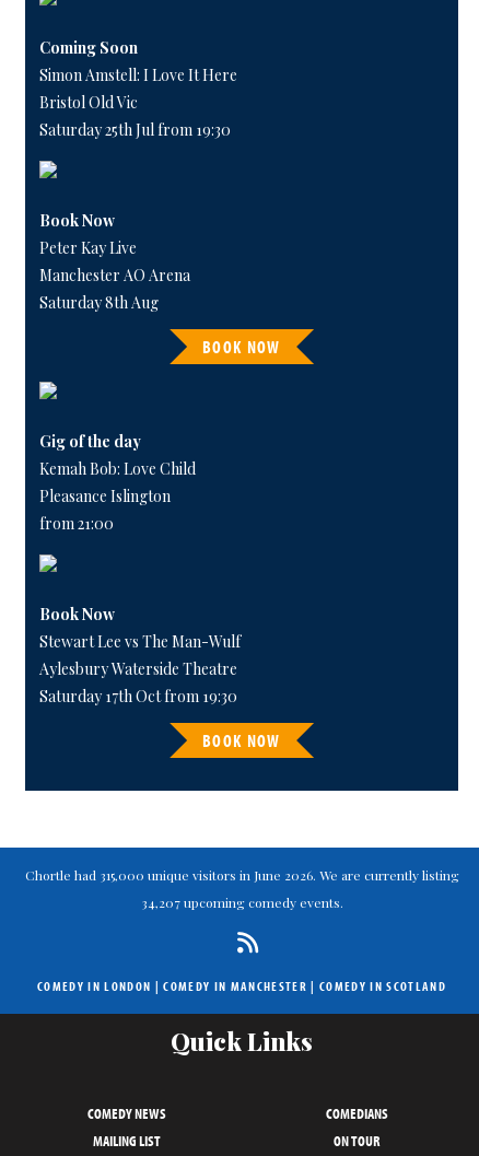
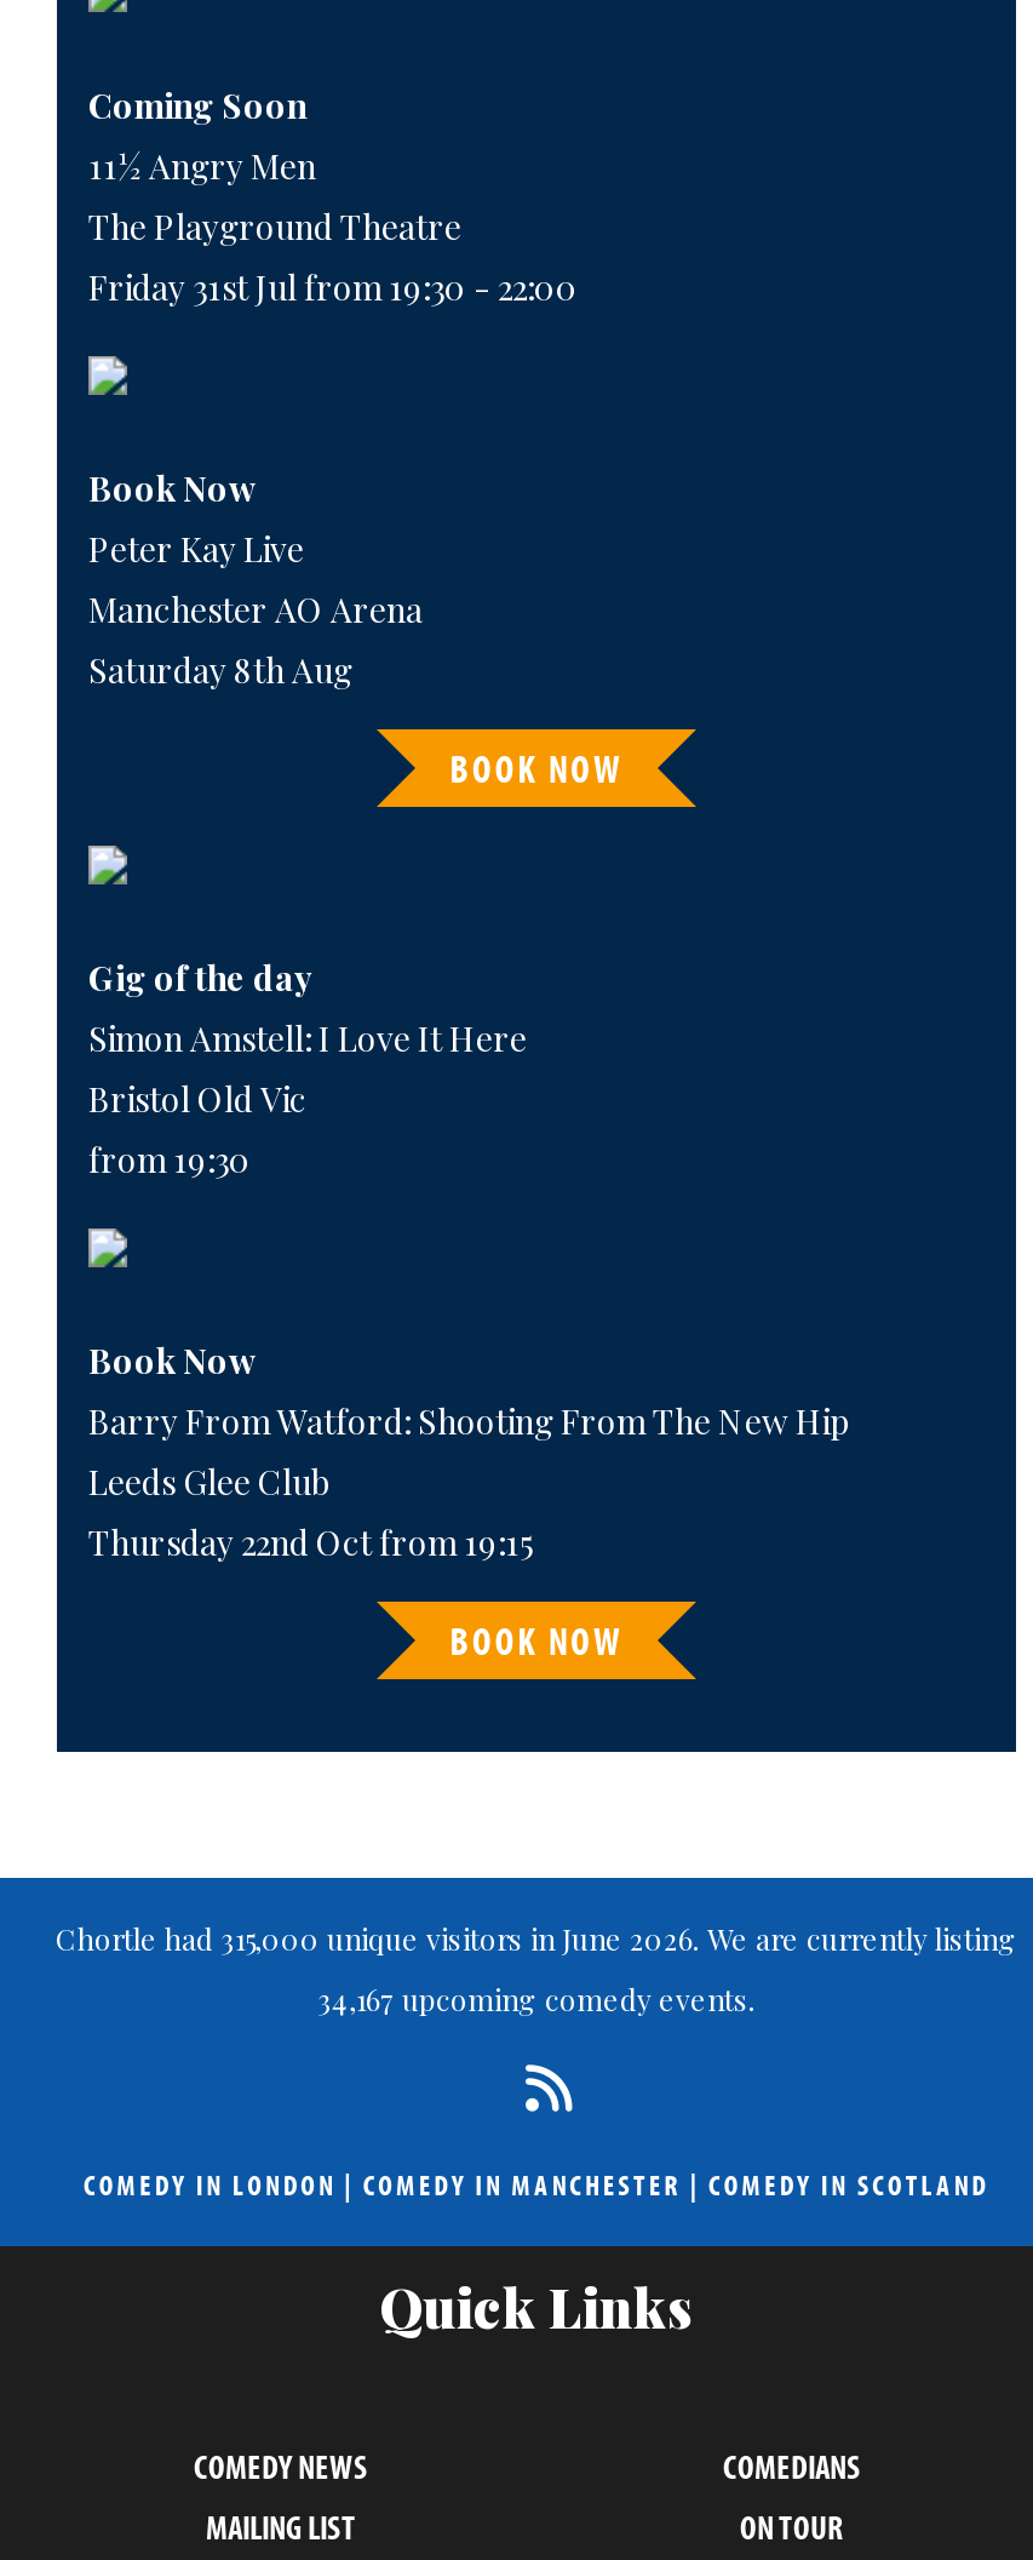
moved [39,64,237,112] -> [88,1016,527,1122]: Simon Amstell: I Love It Here | Bristol Old Vic
[39,119,231,140] Saturday 25th Jul from 19:30 -> [88,142,578,310] 11½ Angry Men | The Playground Theatre | Friday 31st Jul from 19:30 - 22:00
[39,458,196,534] Kemah Bob: Love Child | Pleasance Islington | from 21:00 -> [88,1137,251,1183] from 19:30
[39,632,241,707] Stewart Lee vs The Man-Wulf | Aylesbury Waterside Theatre | Saturday 17th Oct from 19:30 -> [88,1399,851,1567] Barry From Watford: Shooting From The New Hip | Leeds Glee Club | Thursday 22nd Oct from 19:15
[141,893,343,911] 34,207 upcoming comedy events. -> [317,1979,756,2018] 34,167 upcoming comedy events.

